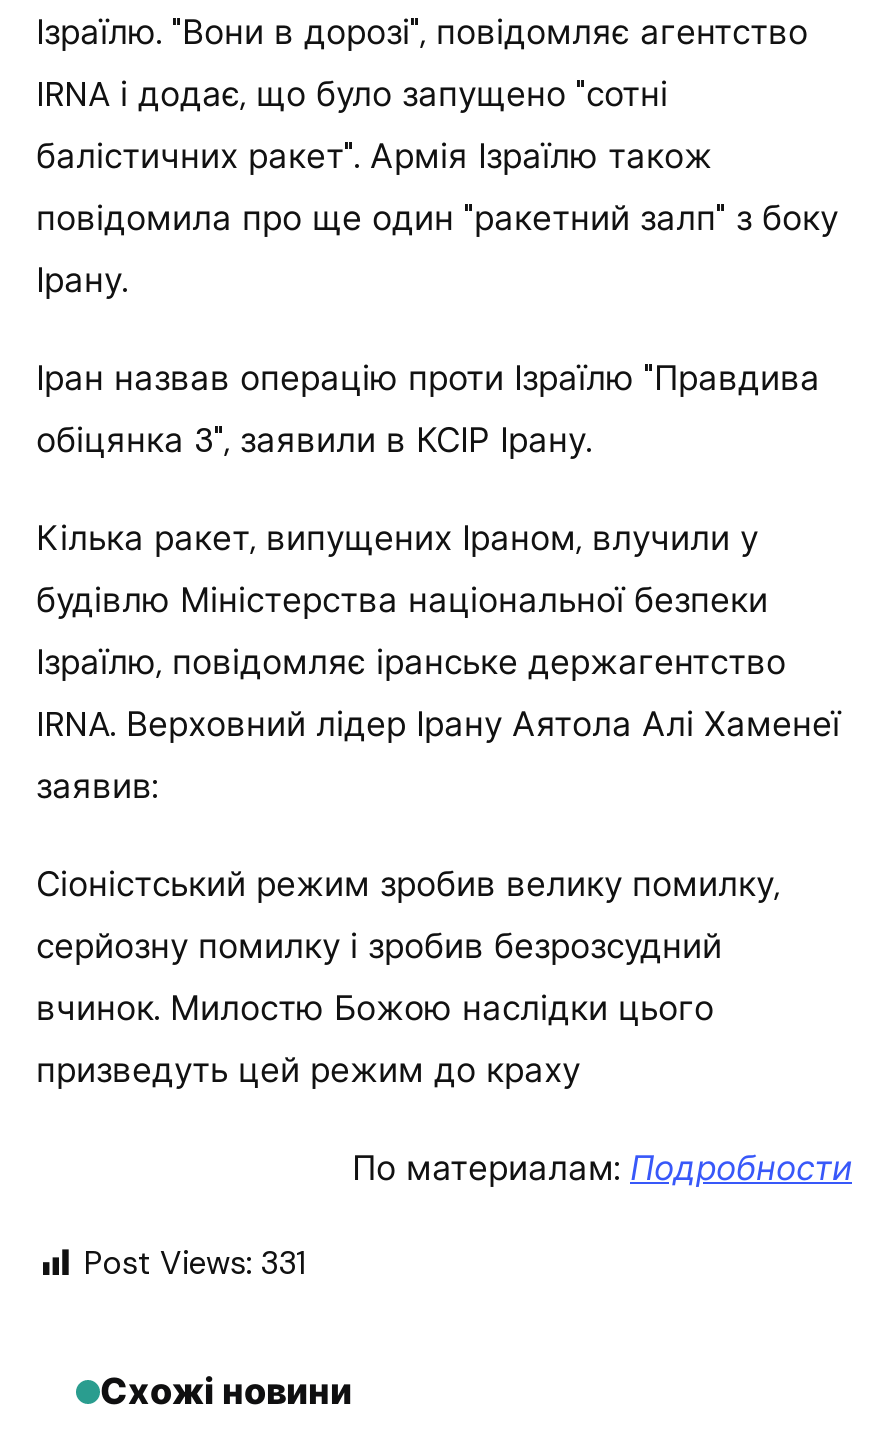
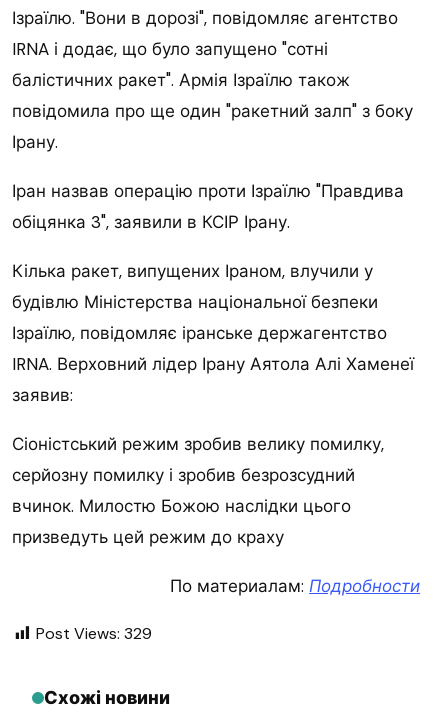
[84,1241,306,1283] Post Views: 331 -> [36,623,152,644] Post Views: 329

